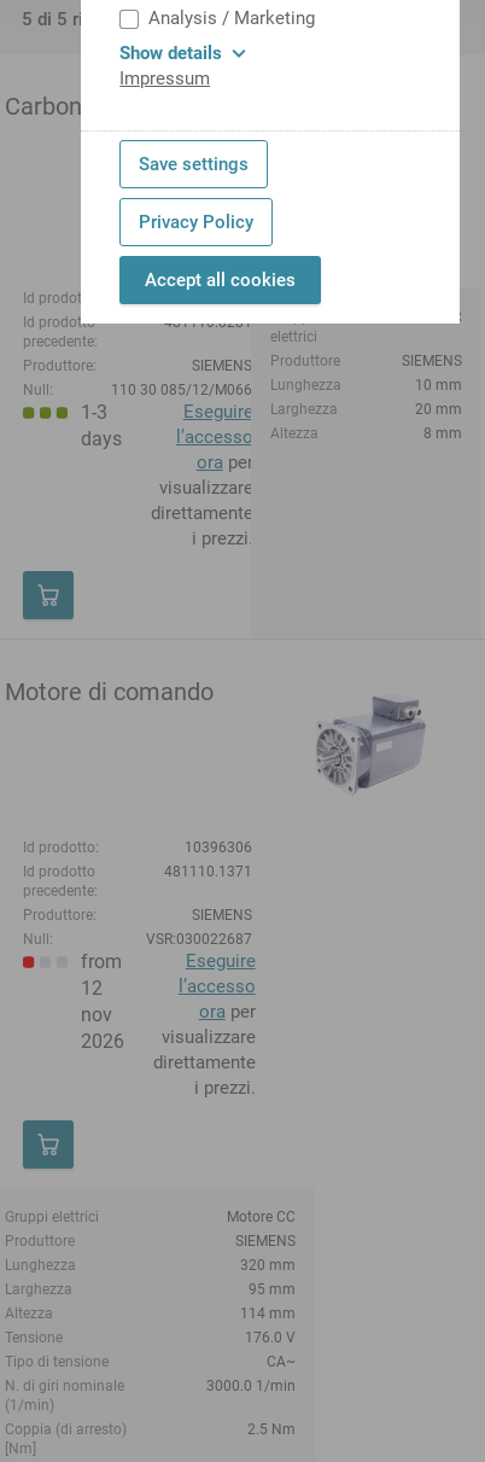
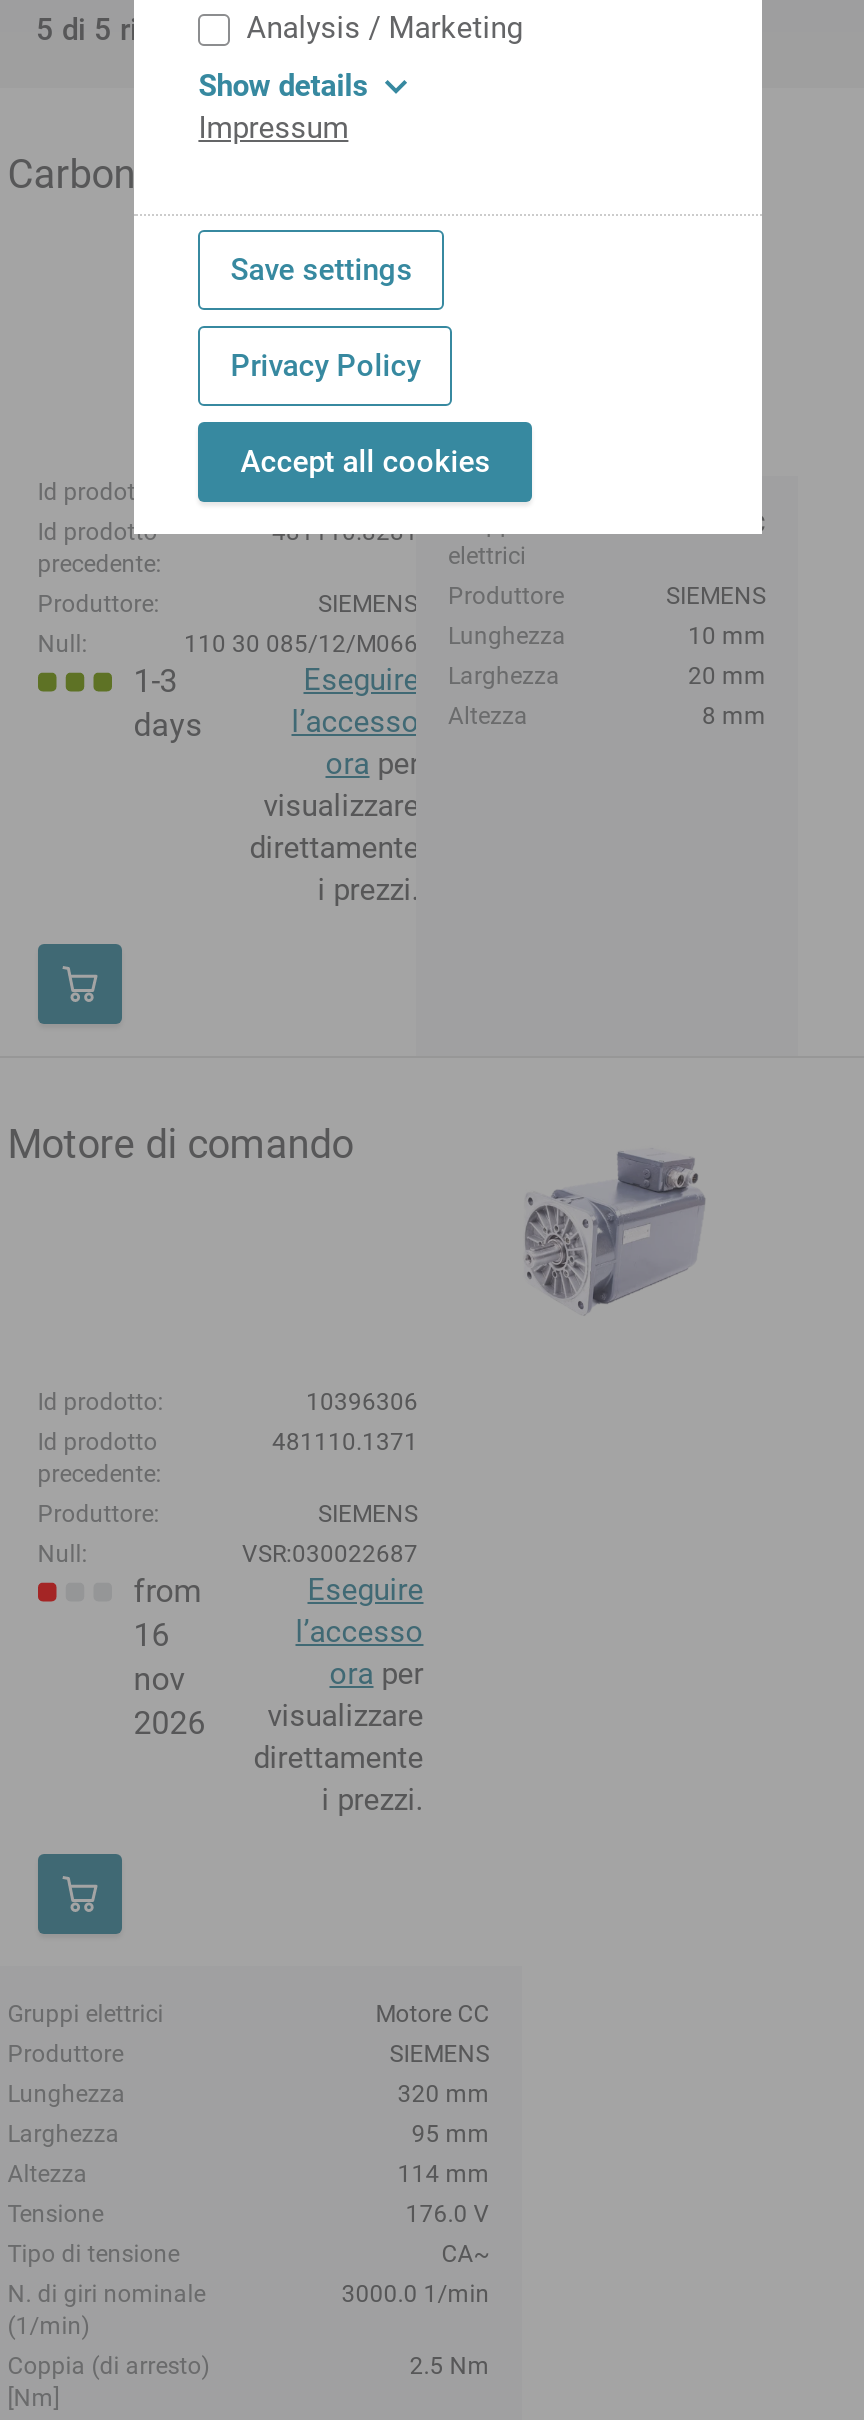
[81,976,102,999] 12 -> [134,1616,170,1654] 16

